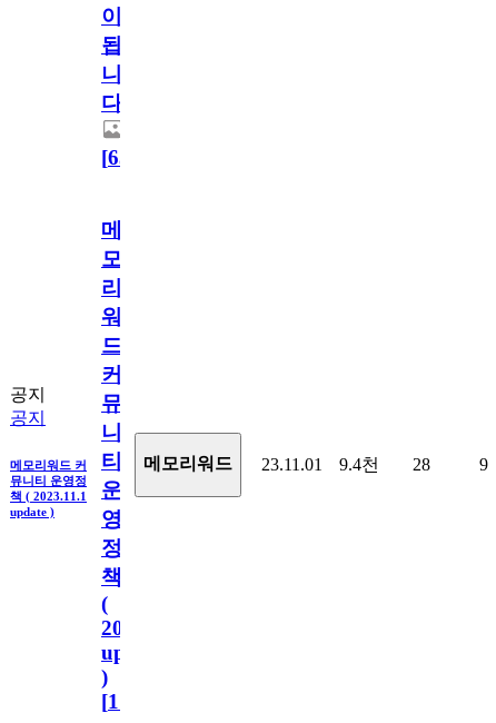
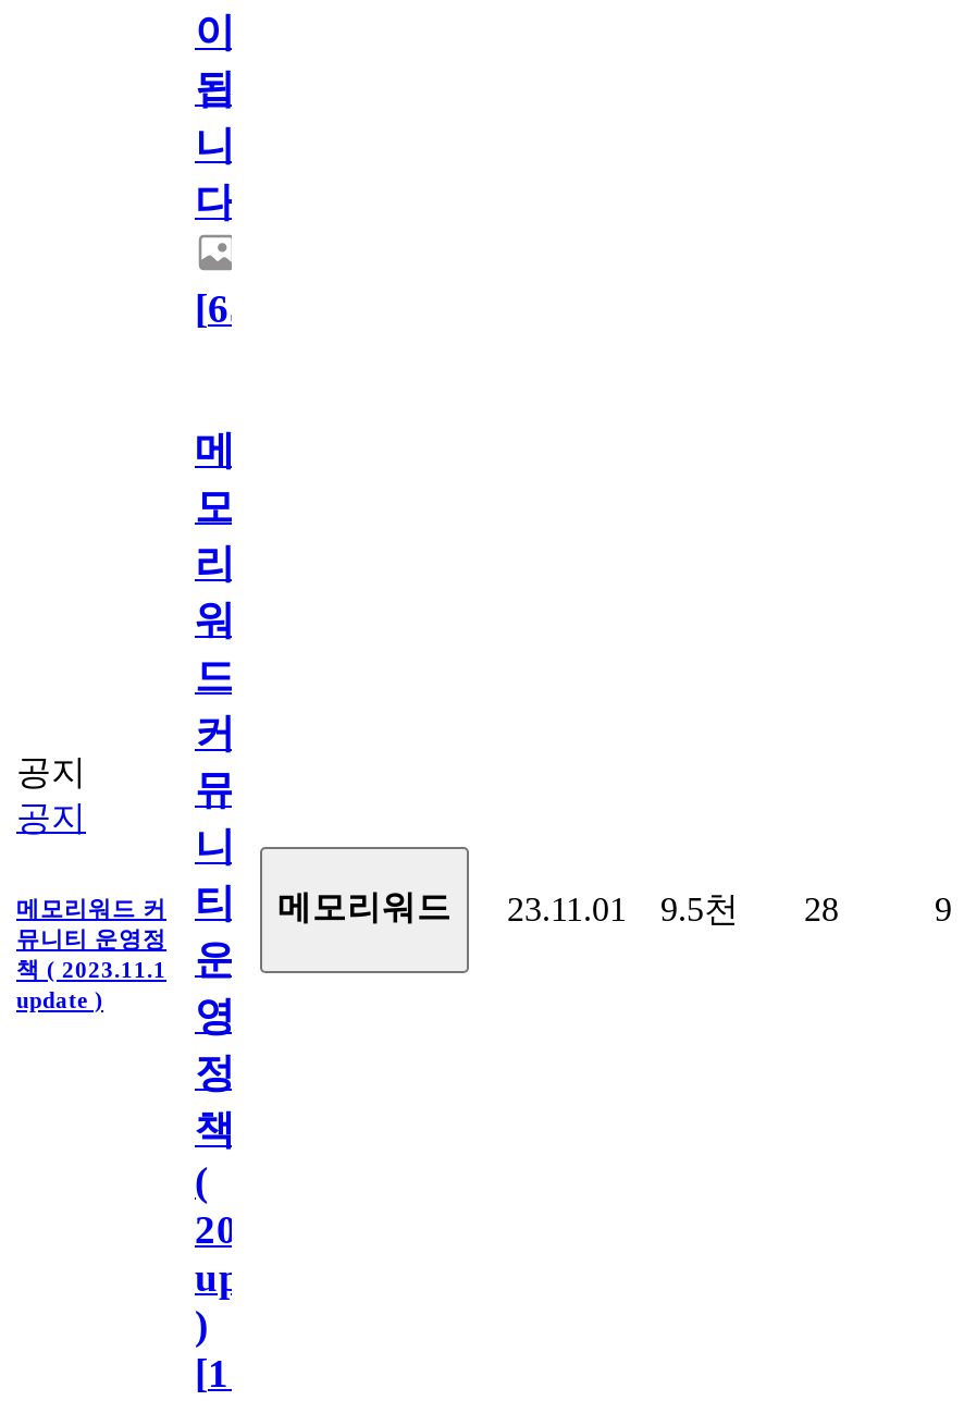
[10,450,430,473] 메모리워드 커 티 메모리워드 23.11.01 9.4천 28 -> [16,880,839,927] 메모리워드 커 티 메모리워드 23.11.01 9.5천 28

